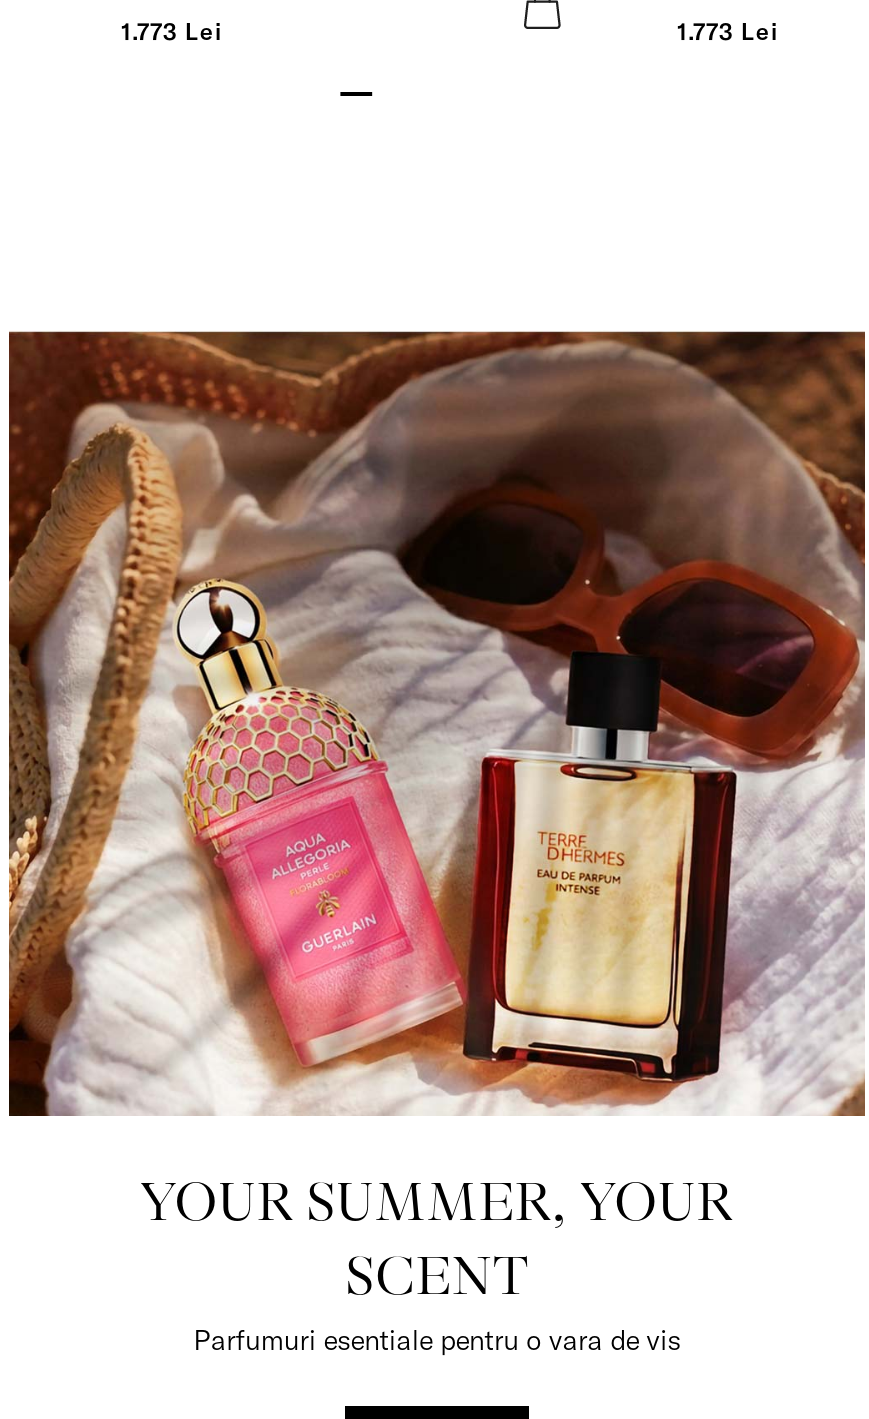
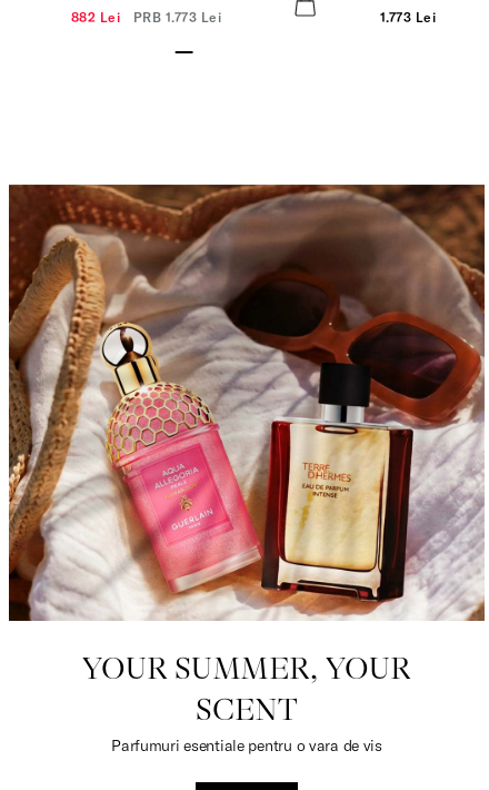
[121,16,222,46] 1.773 Lei -> [71,9,221,26] 882 Lei PRB 1.773 Lei

